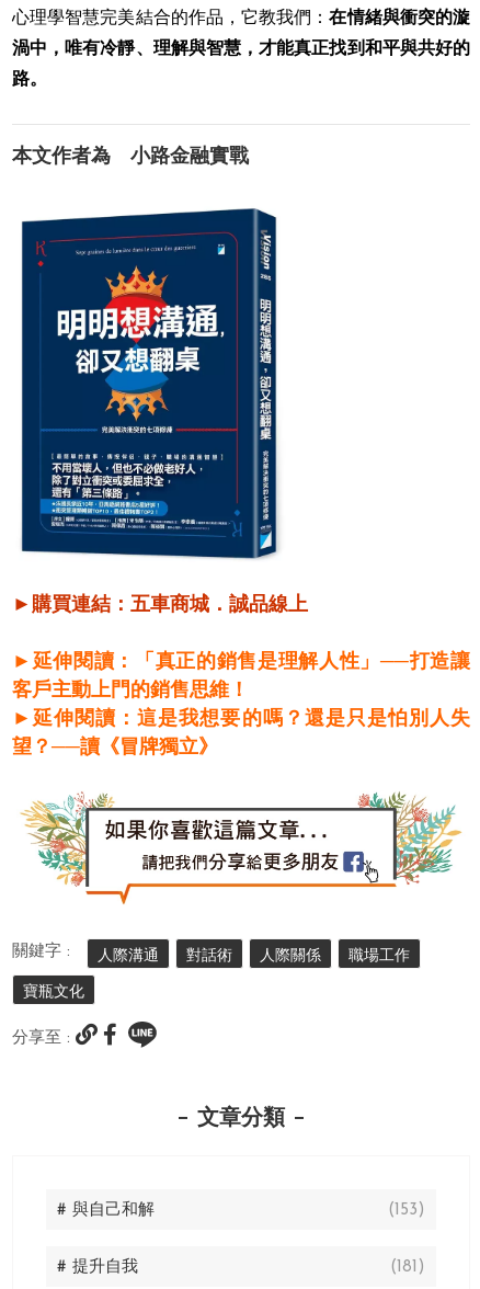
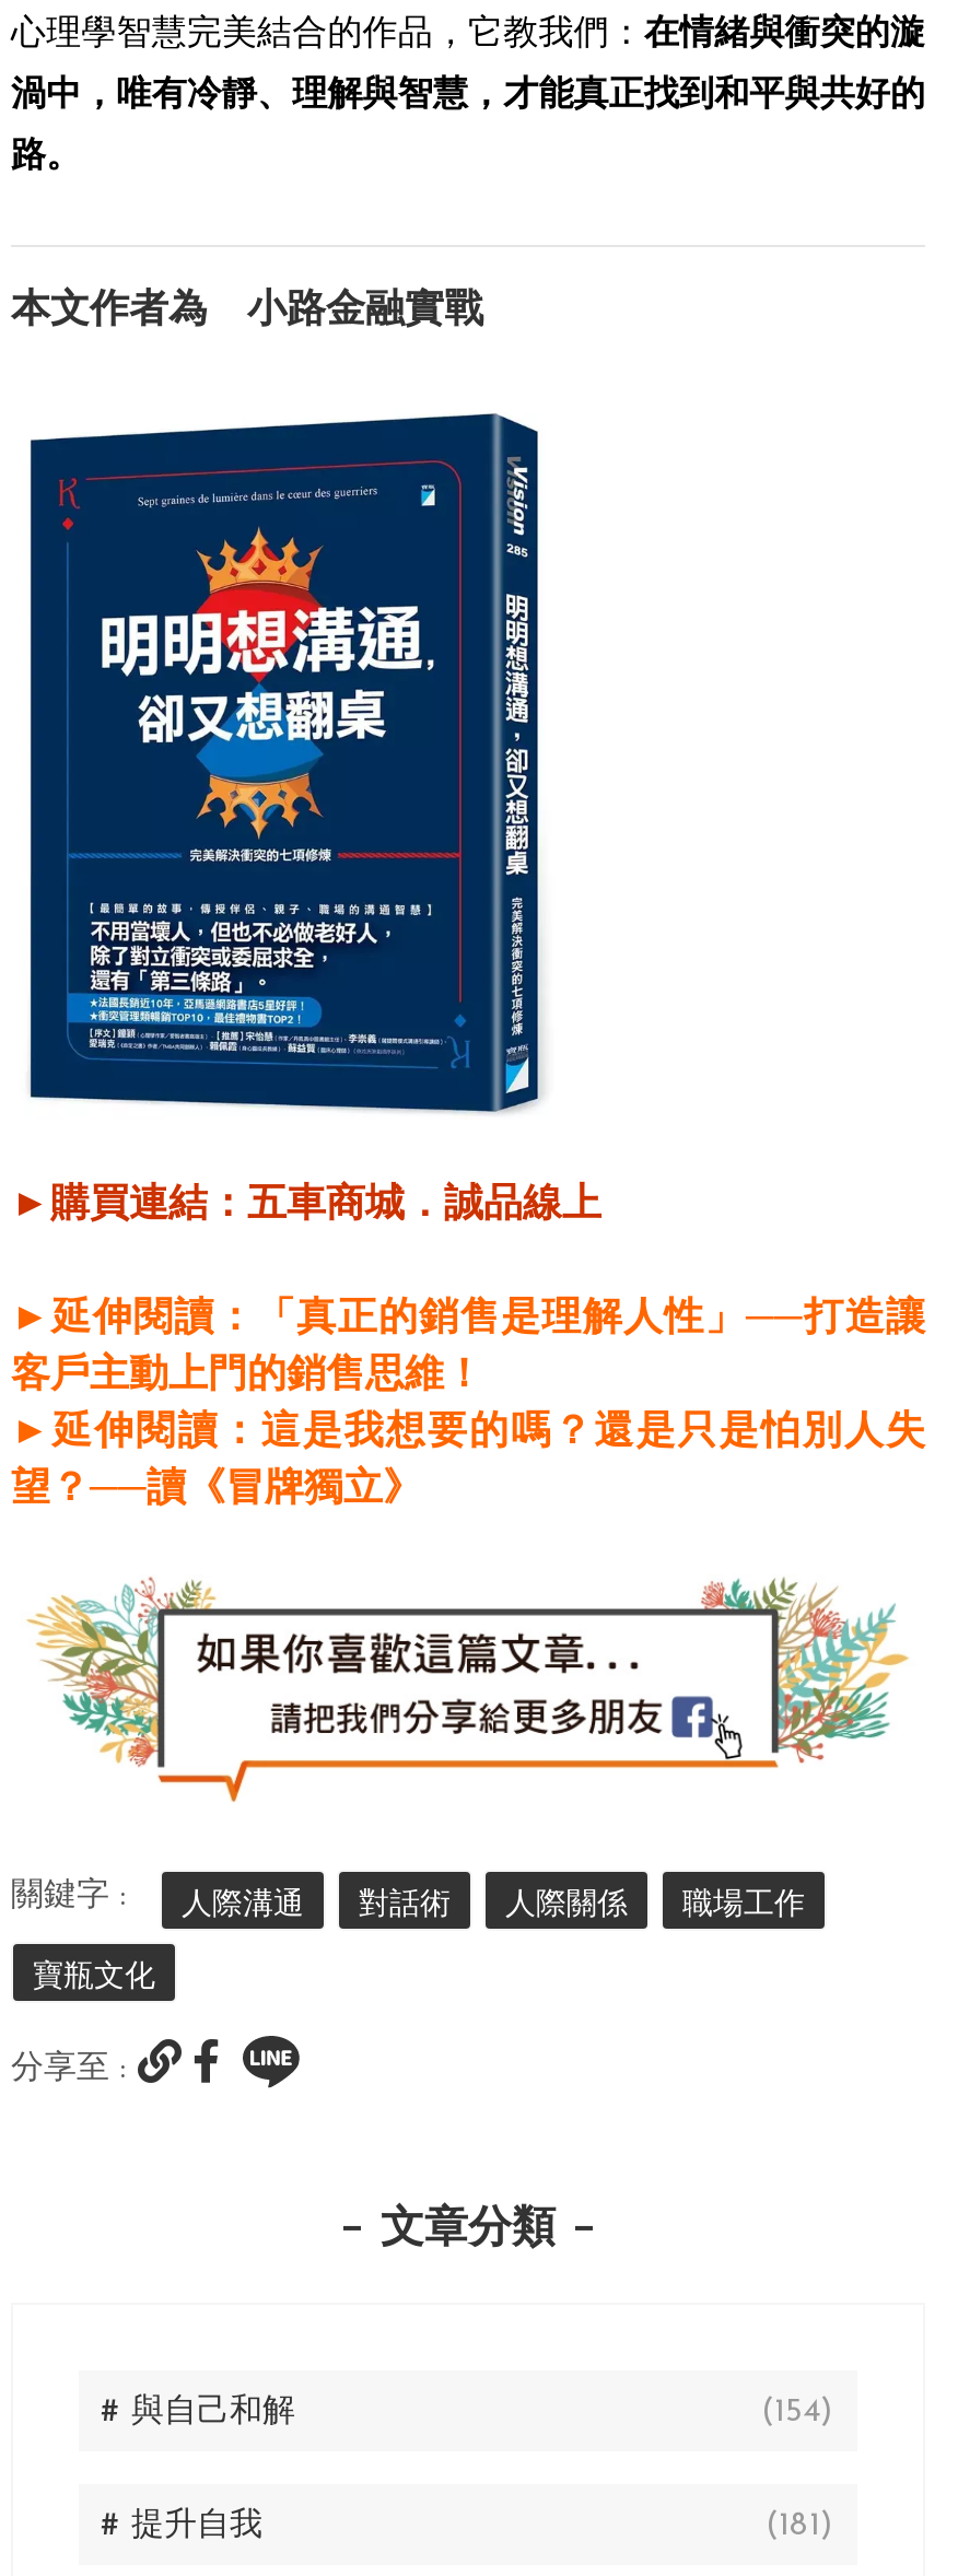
[388,1202,425,1219] (153) -> [761,2396,836,2429] (154)

